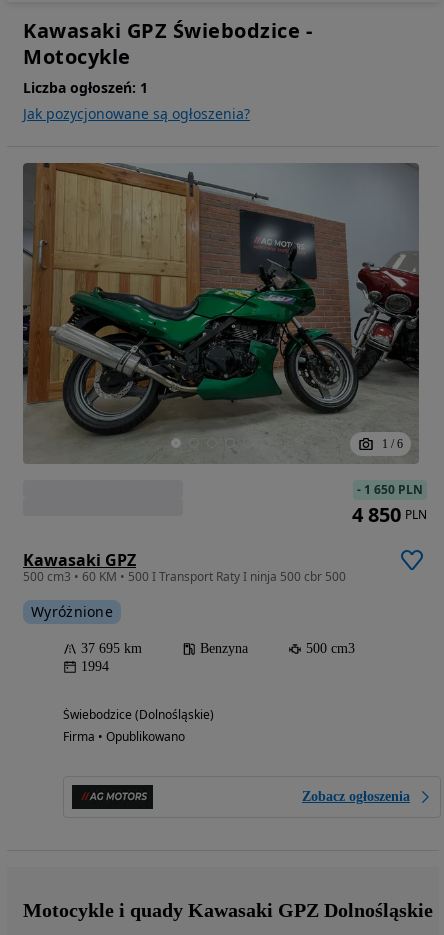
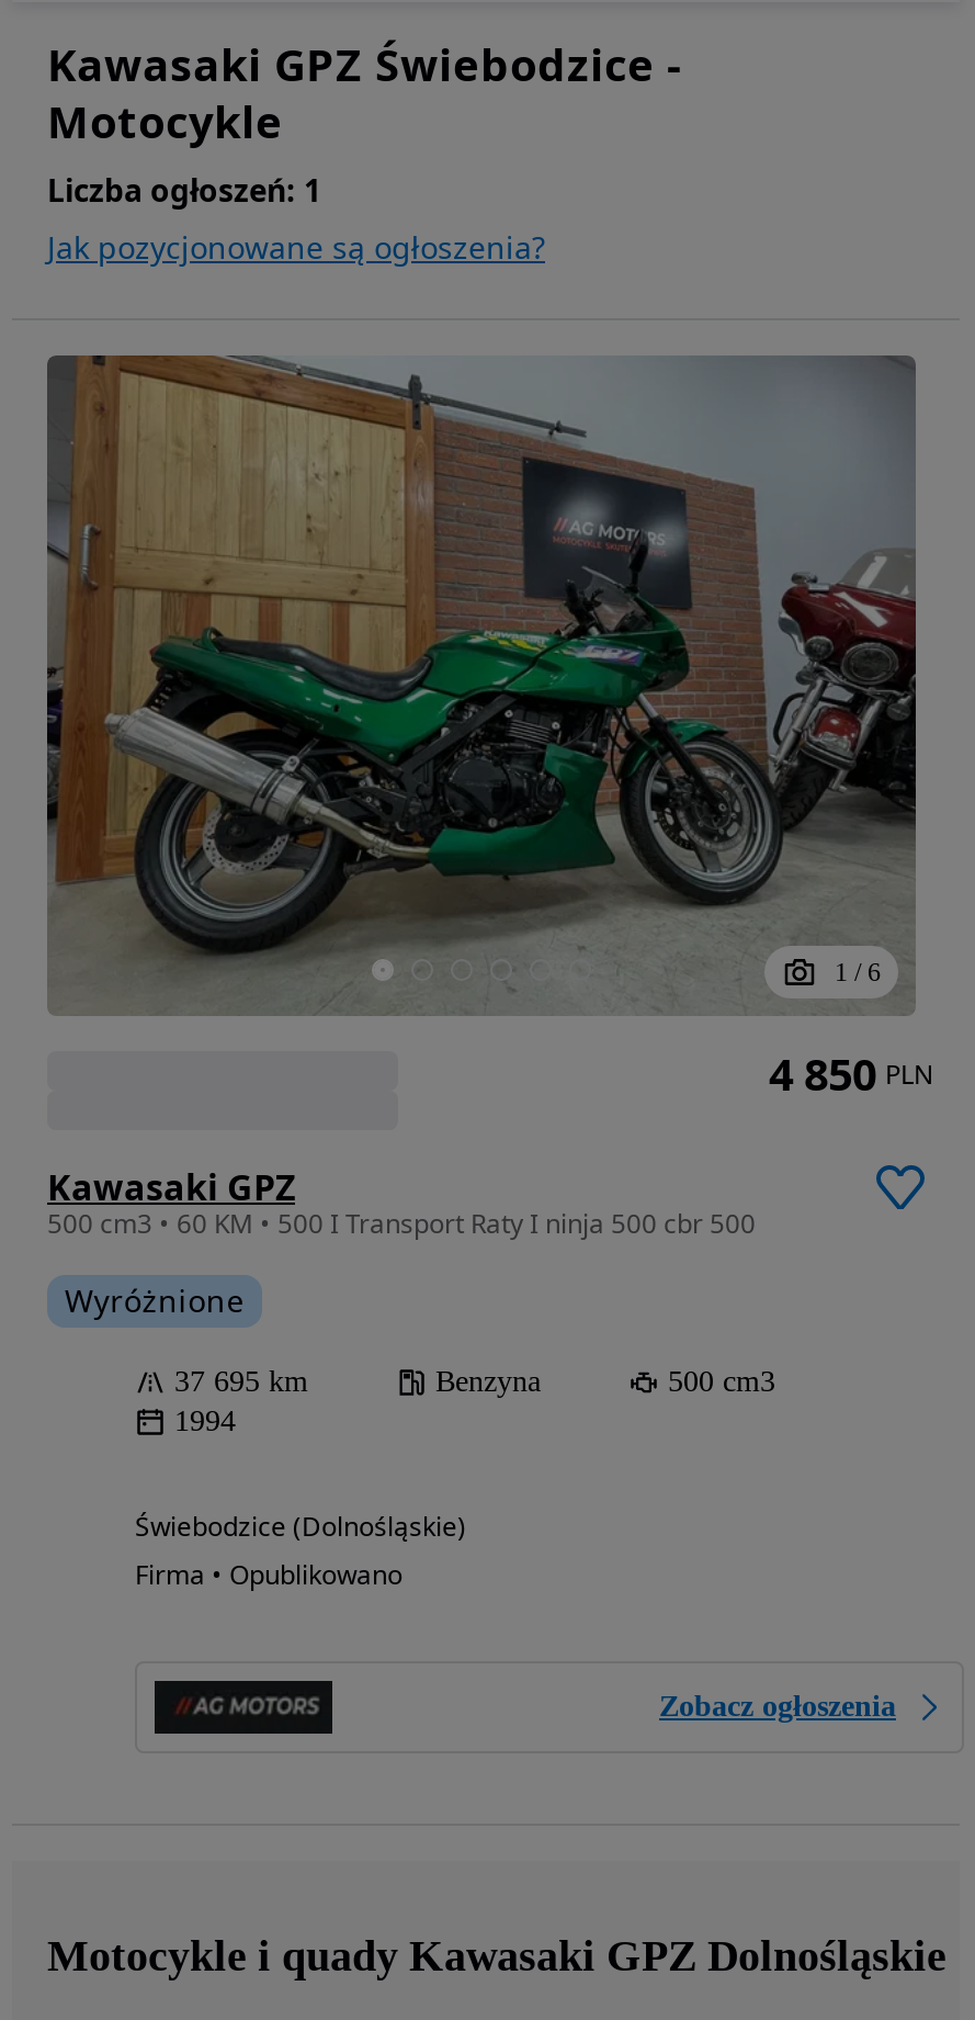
[357,481,423,498] - 1 650 PLN -> none

